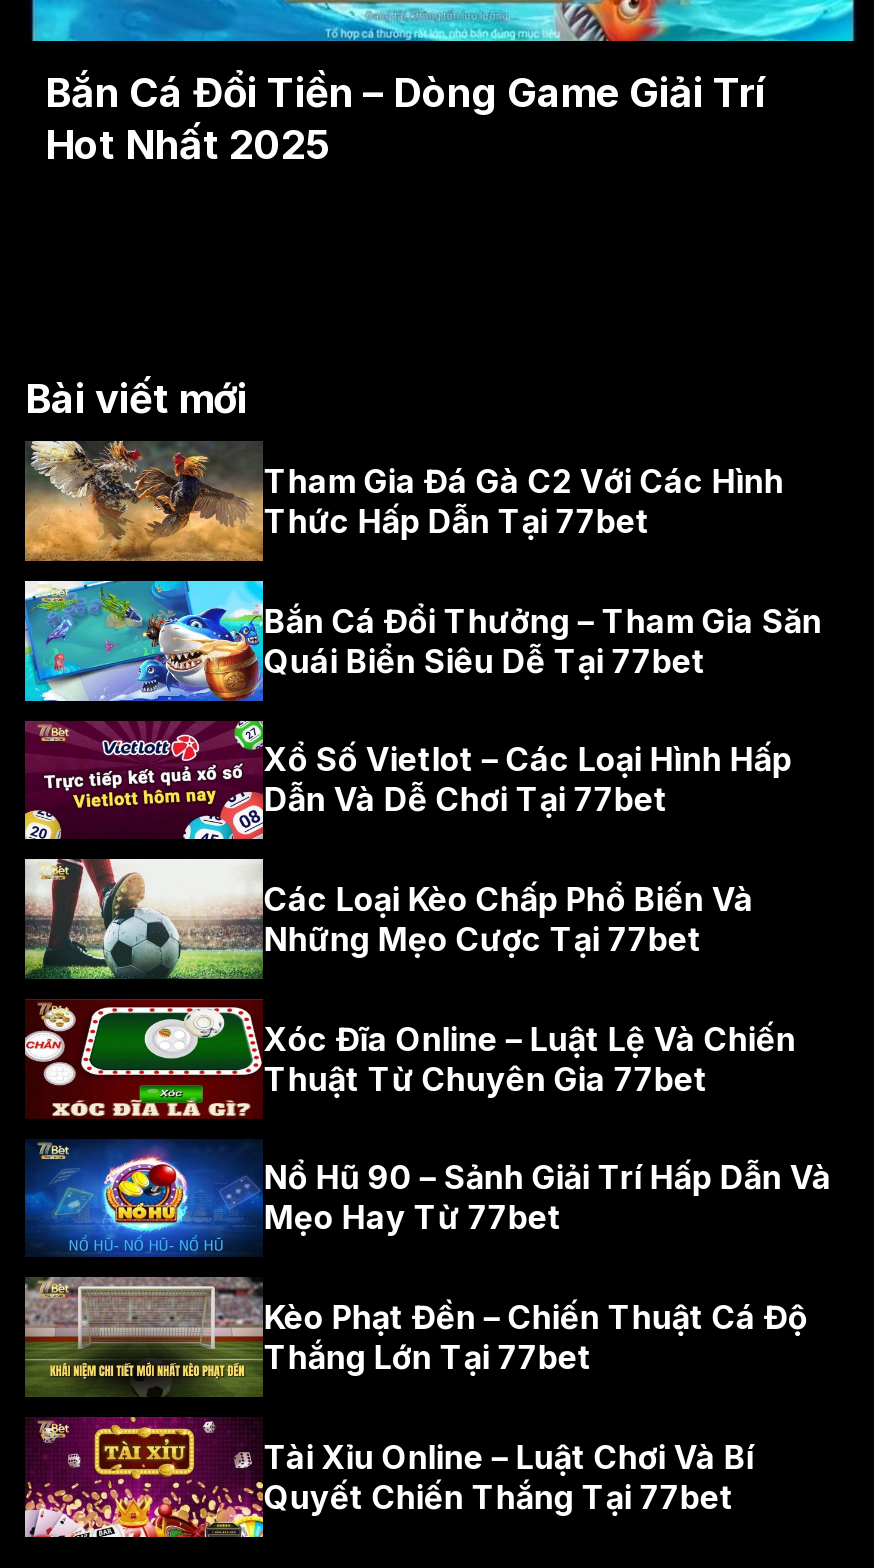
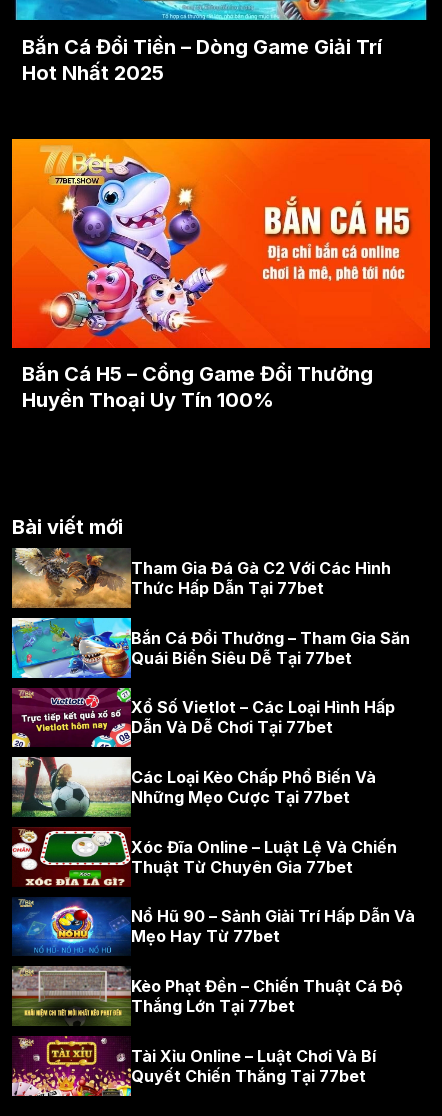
none -> [11,138,431,412] [image] | Bắn Cá H5 – Cổng Game Đổi Thưởng | Huyền Thoại Uy Tín 100%

